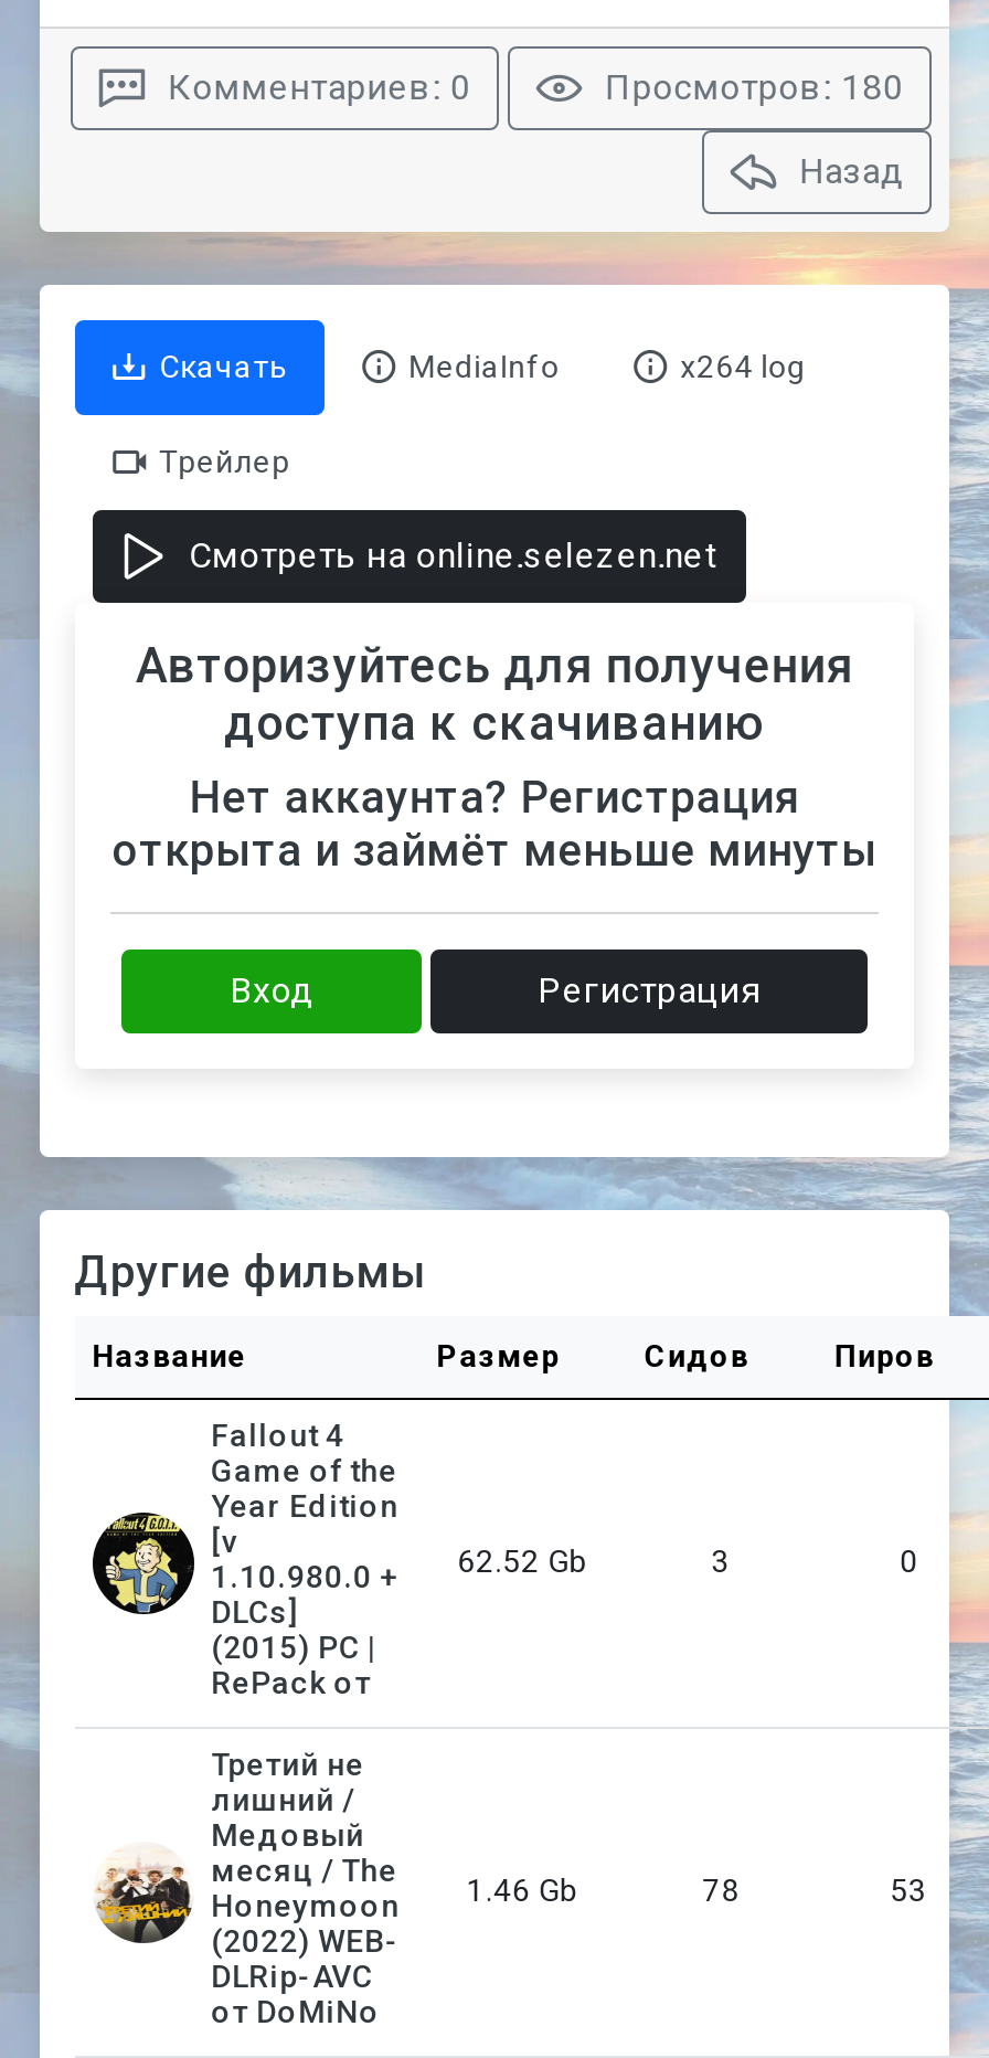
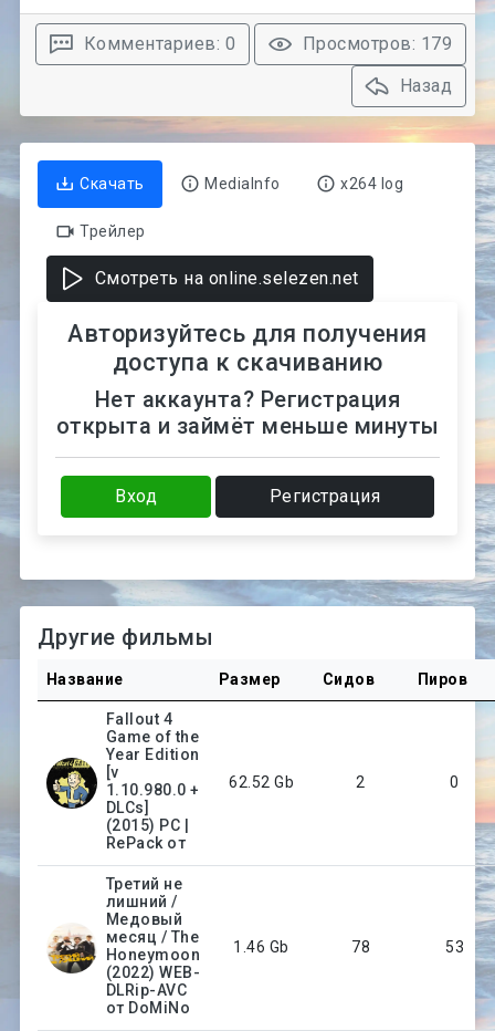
[595,65,904,107] Просмотров: 180 -> [298,33,452,54] Просмотров: 179
[712,1542,730,1578] 3 -> [356,773,366,790] 2

